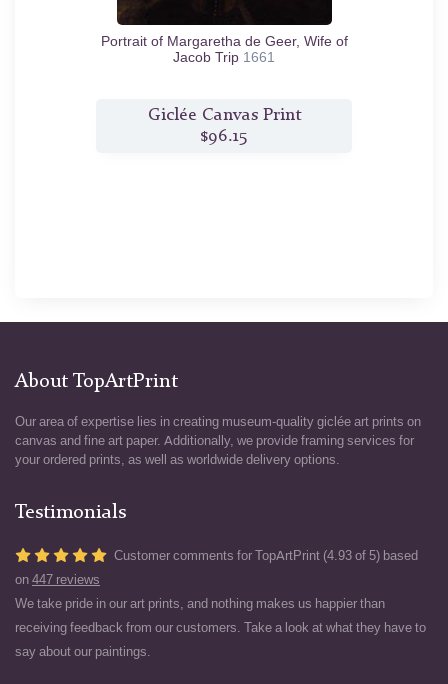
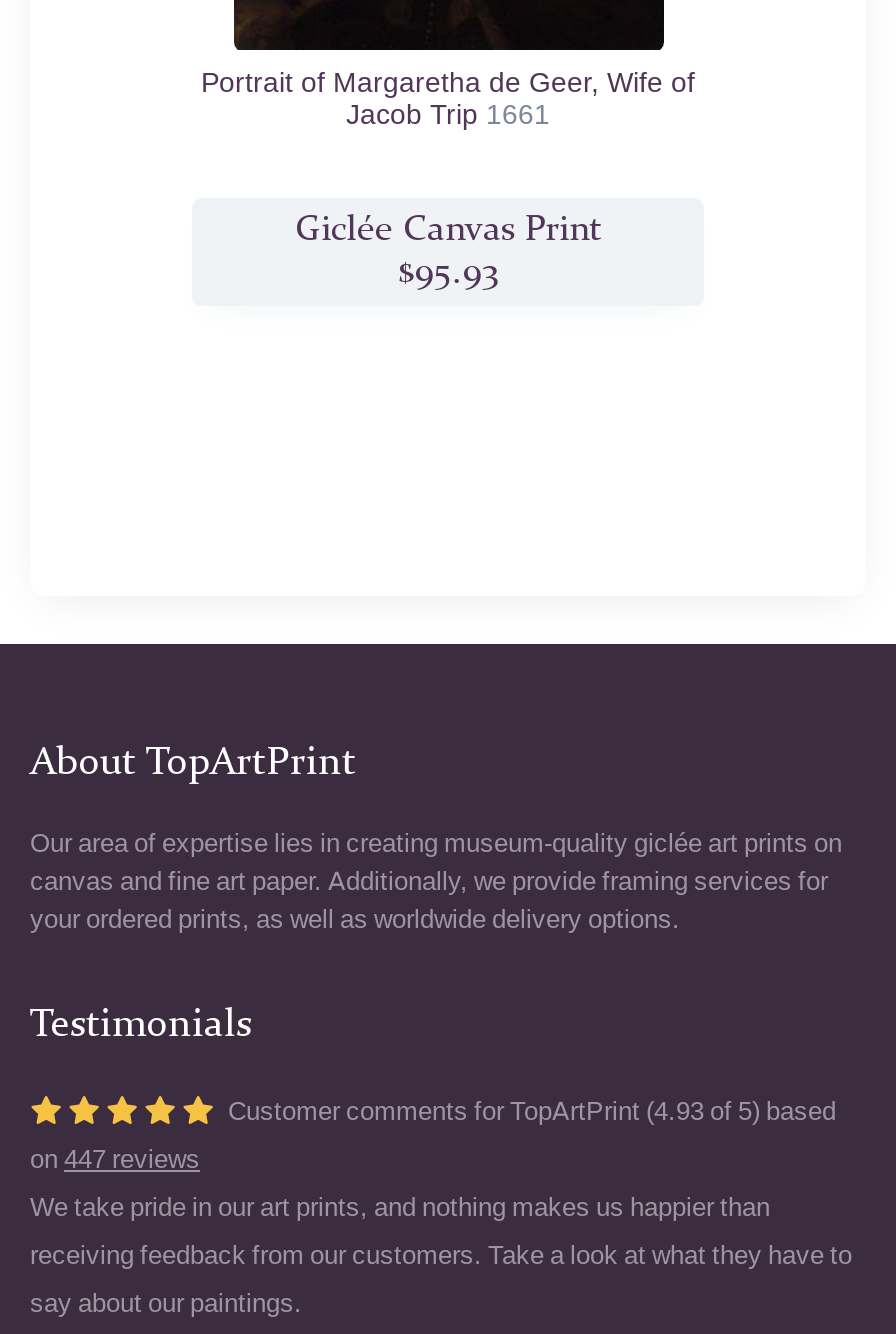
[200,127,248,145] $96.15 -> [398,255,498,291] $95.93

